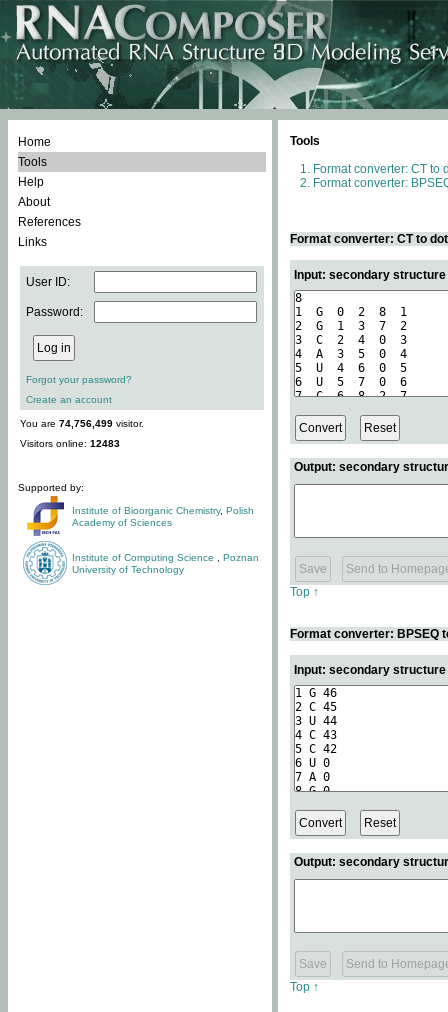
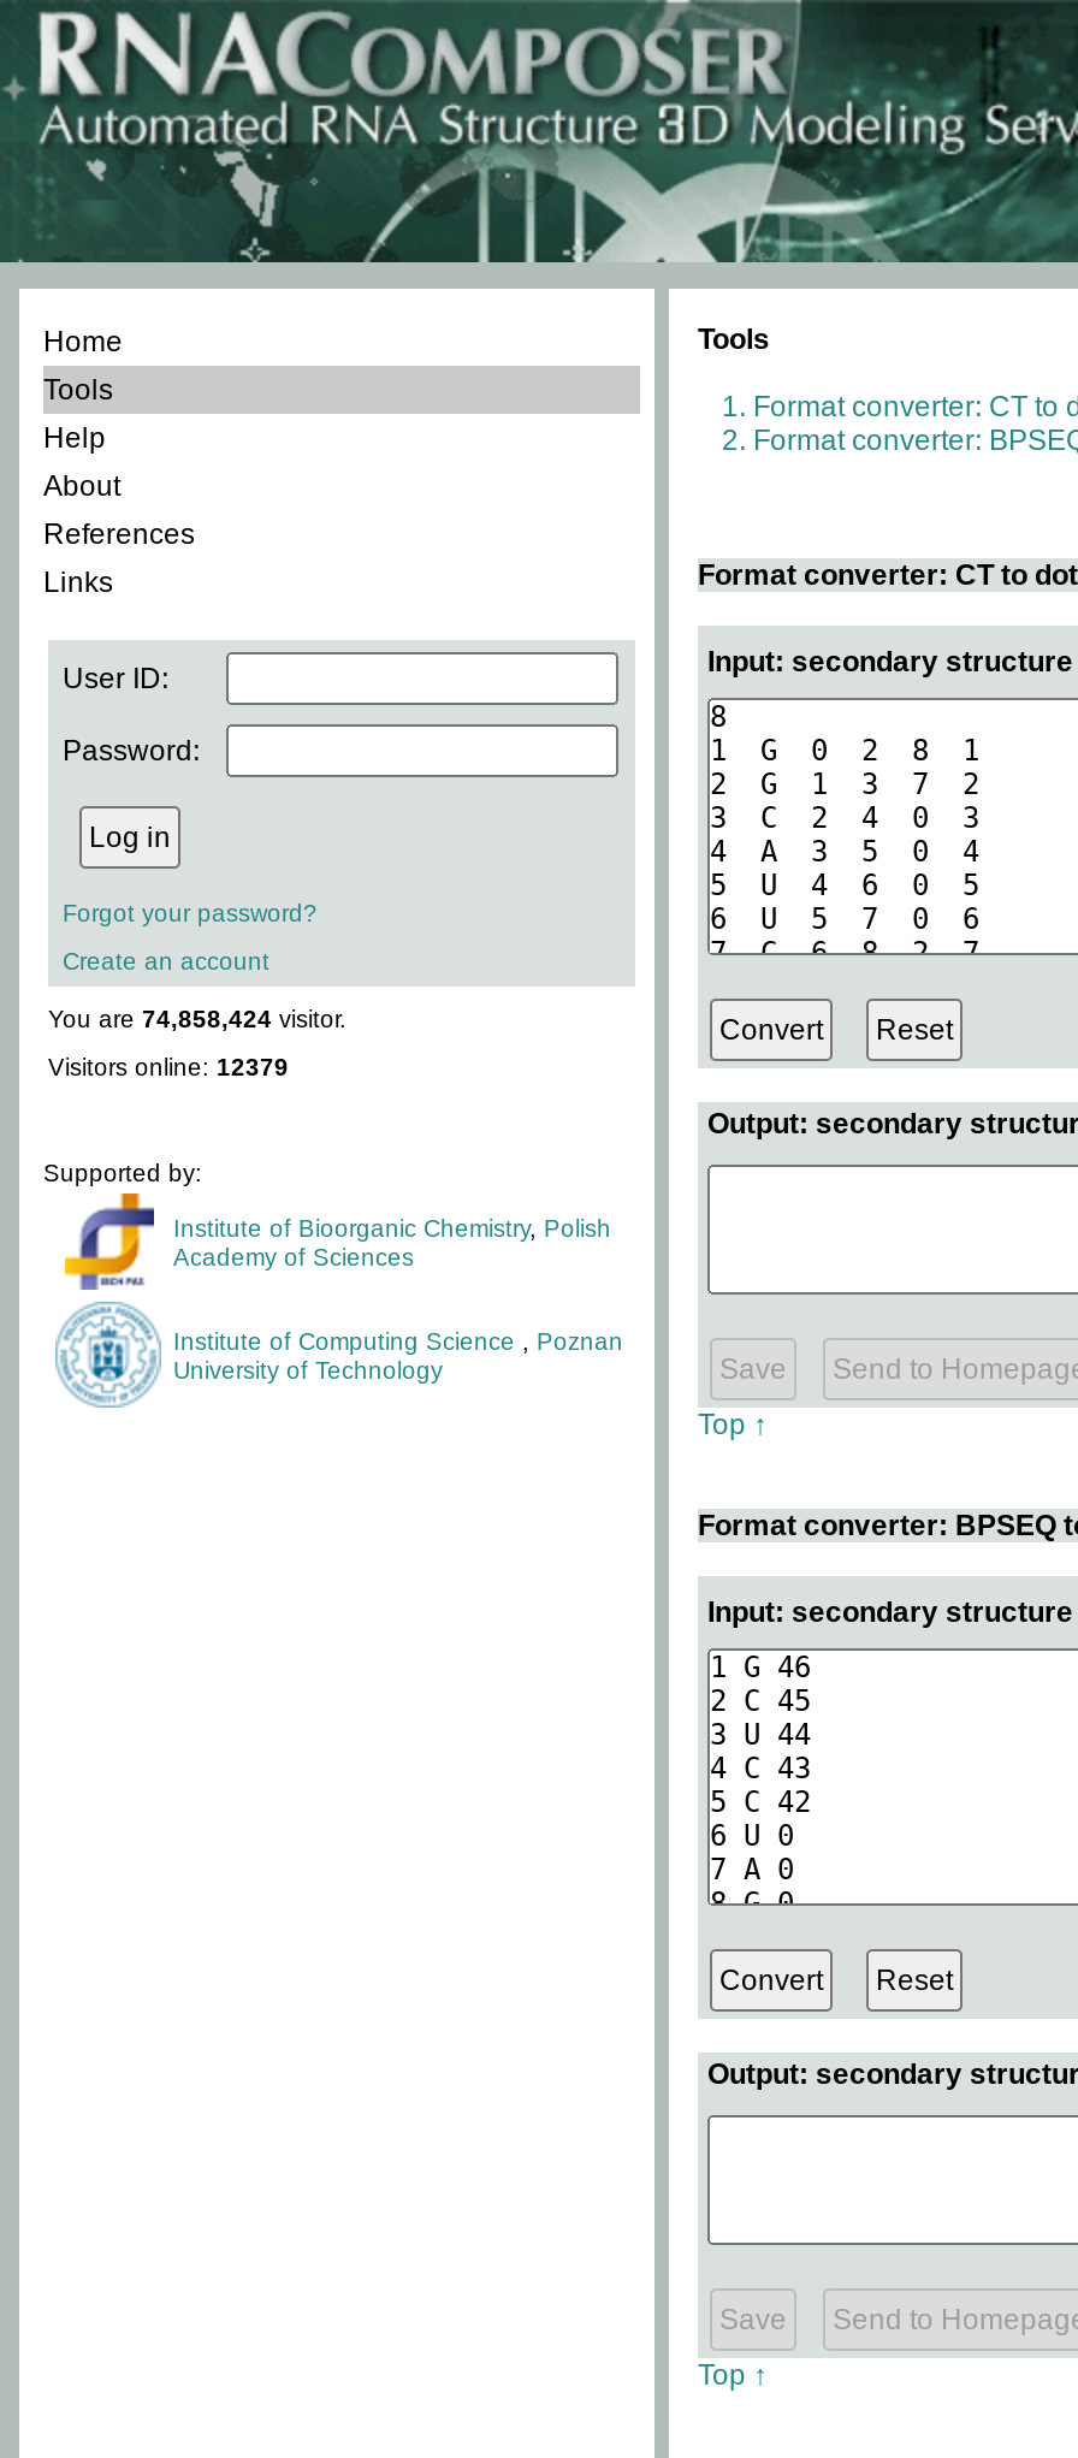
[20,418,144,429] You are 74,756,499 visitor. -> [48,1006,346,1032] You are 74,858,424 visitor.
[20,438,120,449] Visitors online: 12483 -> [48,1054,289,1080] Visitors online: 12379

